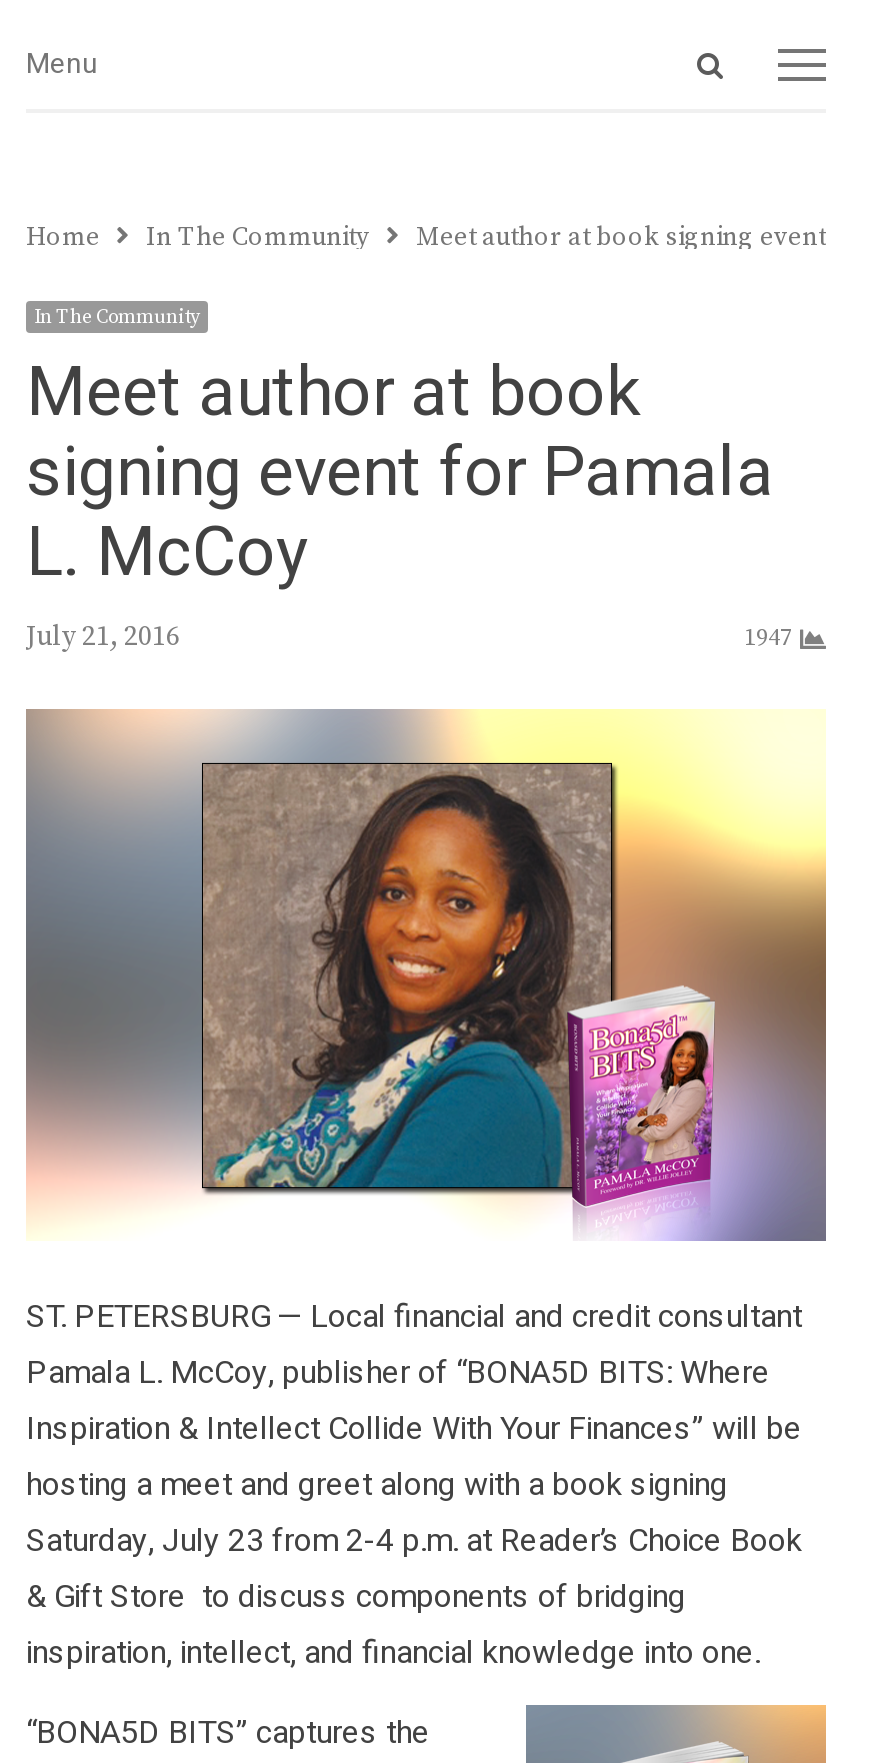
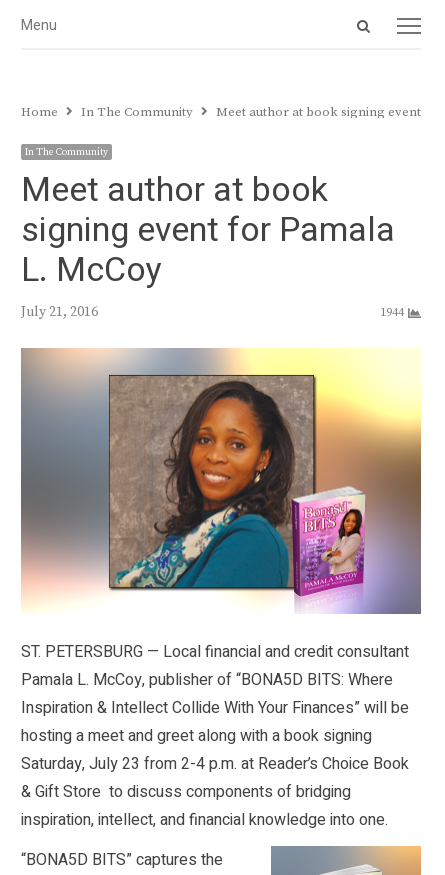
[744,624,792,654] 1947 -> [380,305,404,320] 1944

